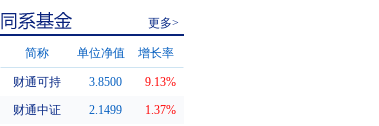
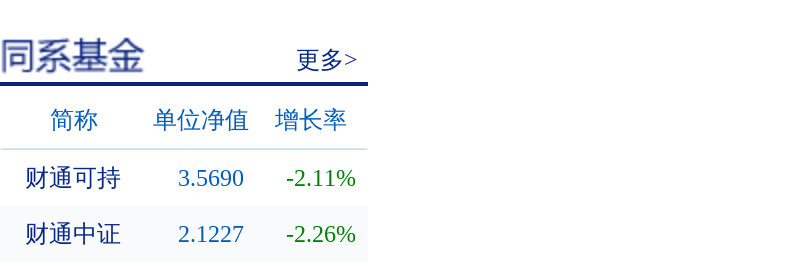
[89,75,122,89] 3.8500 -> [178,164,244,192] 3.5690
[145,75,176,89] 9.13% -> [286,164,356,192] -2.11%
[89,103,122,117] 2.1499 -> [178,220,244,248] 2.1227
[145,103,176,117] 1.37% -> [286,220,356,248] -2.26%

